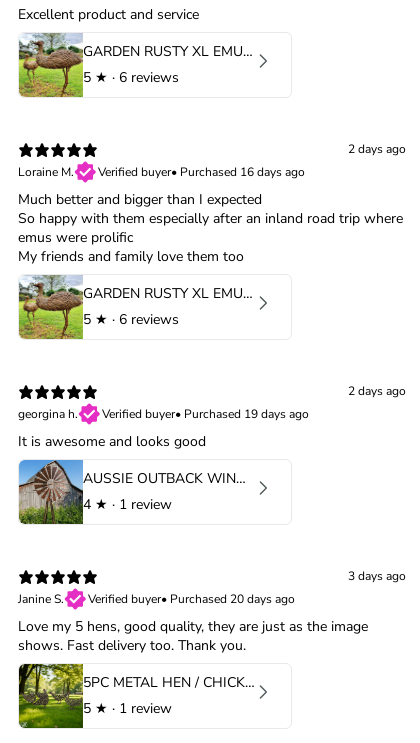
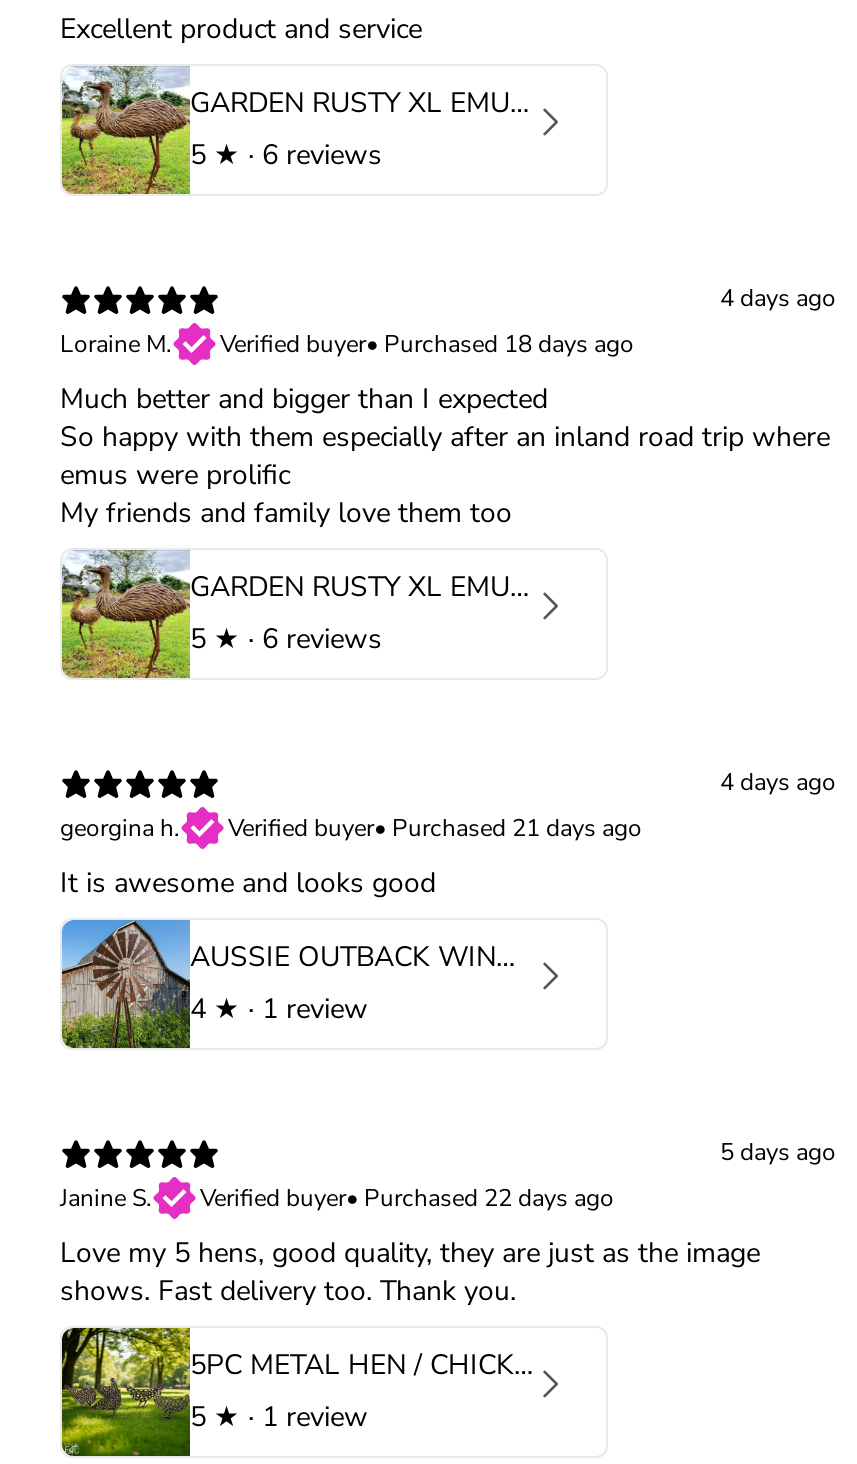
[348,141,406,157] 2 days ago -> [720,282,836,314] 4 days ago
[98,164,305,180] Verified buyer• Purchased 16 days ago -> [220,328,634,360] Verified buyer• Purchased 18 days ago
[348,383,406,399] 2 days ago -> [720,766,836,798] 4 days ago
[102,406,309,422] Verified buyer• Purchased 19 days ago -> [228,812,642,844] Verified buyer• Purchased 21 days ago
[348,568,406,584] 3 days ago -> [720,1136,836,1168] 5 days ago
[88,591,295,607] Verified buyer• Purchased 20 days ago -> [200,1182,614,1214] Verified buyer• Purchased 22 days ago

